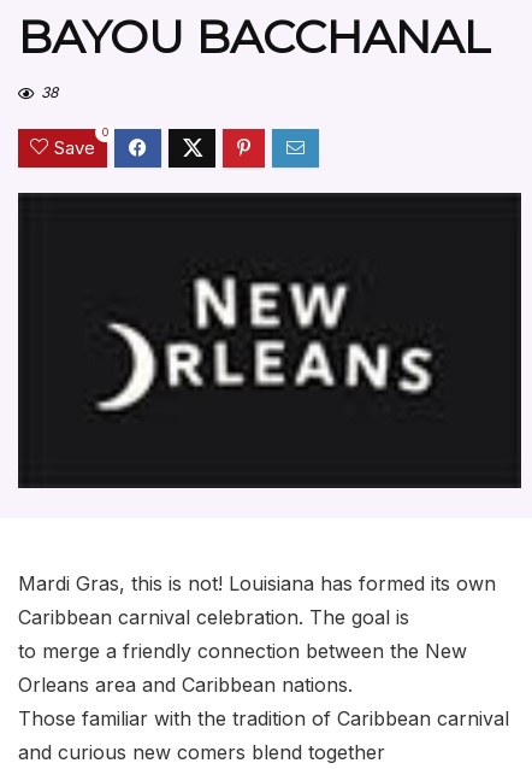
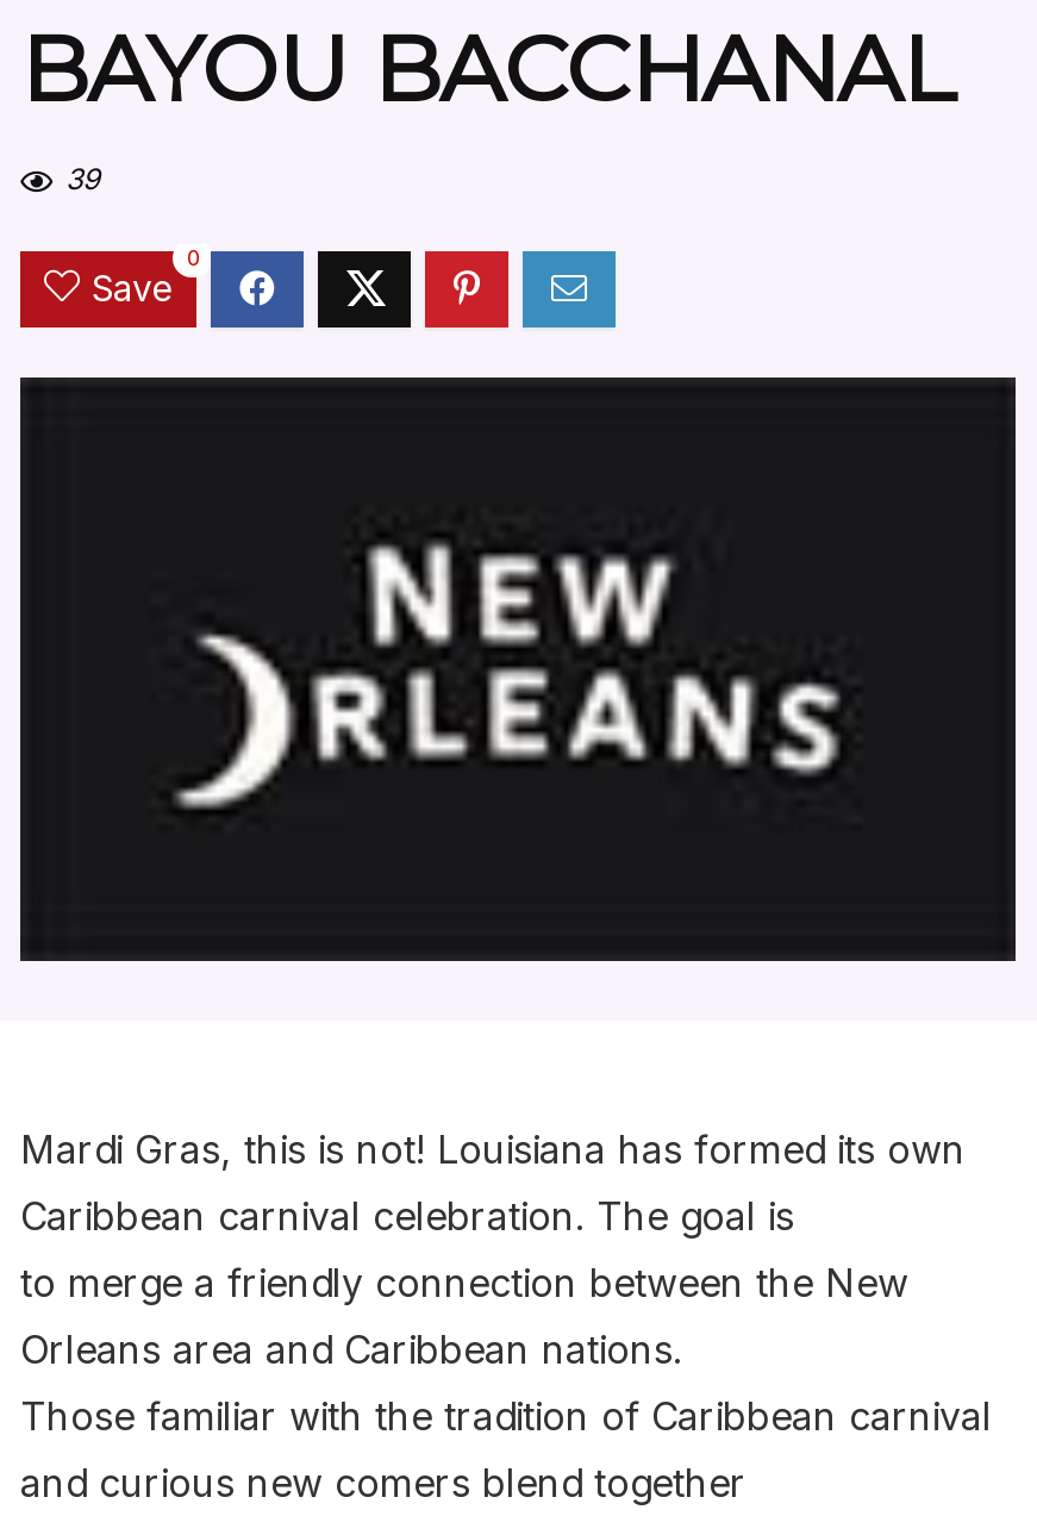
[41,83,58,101] 38 -> [65,161,99,196] 39

